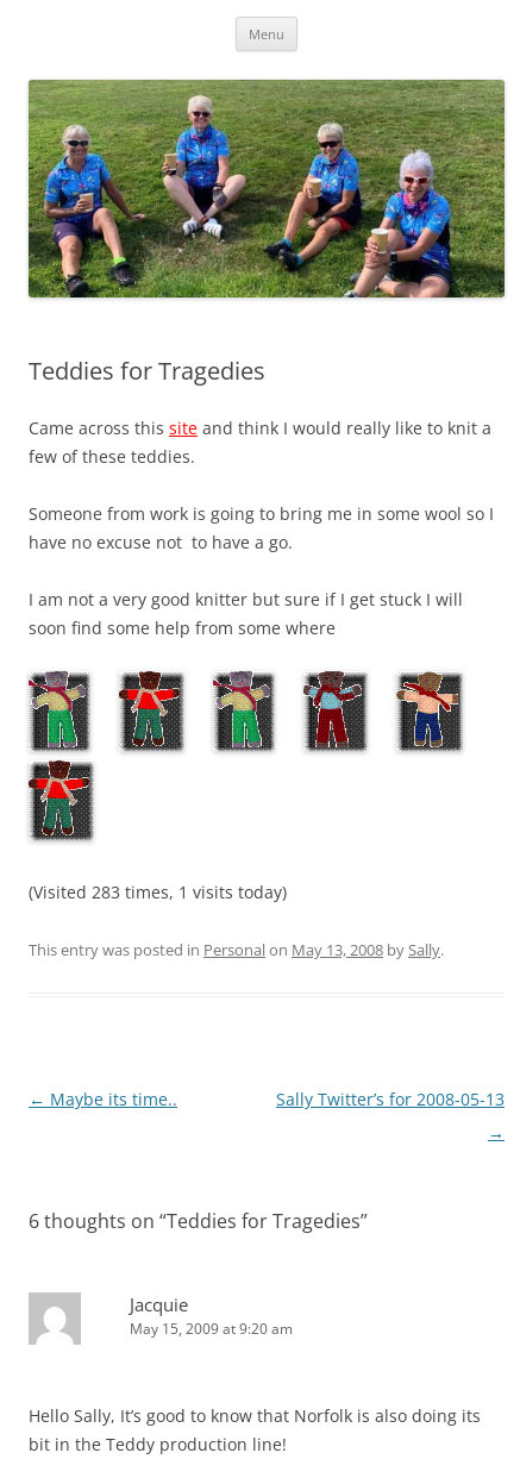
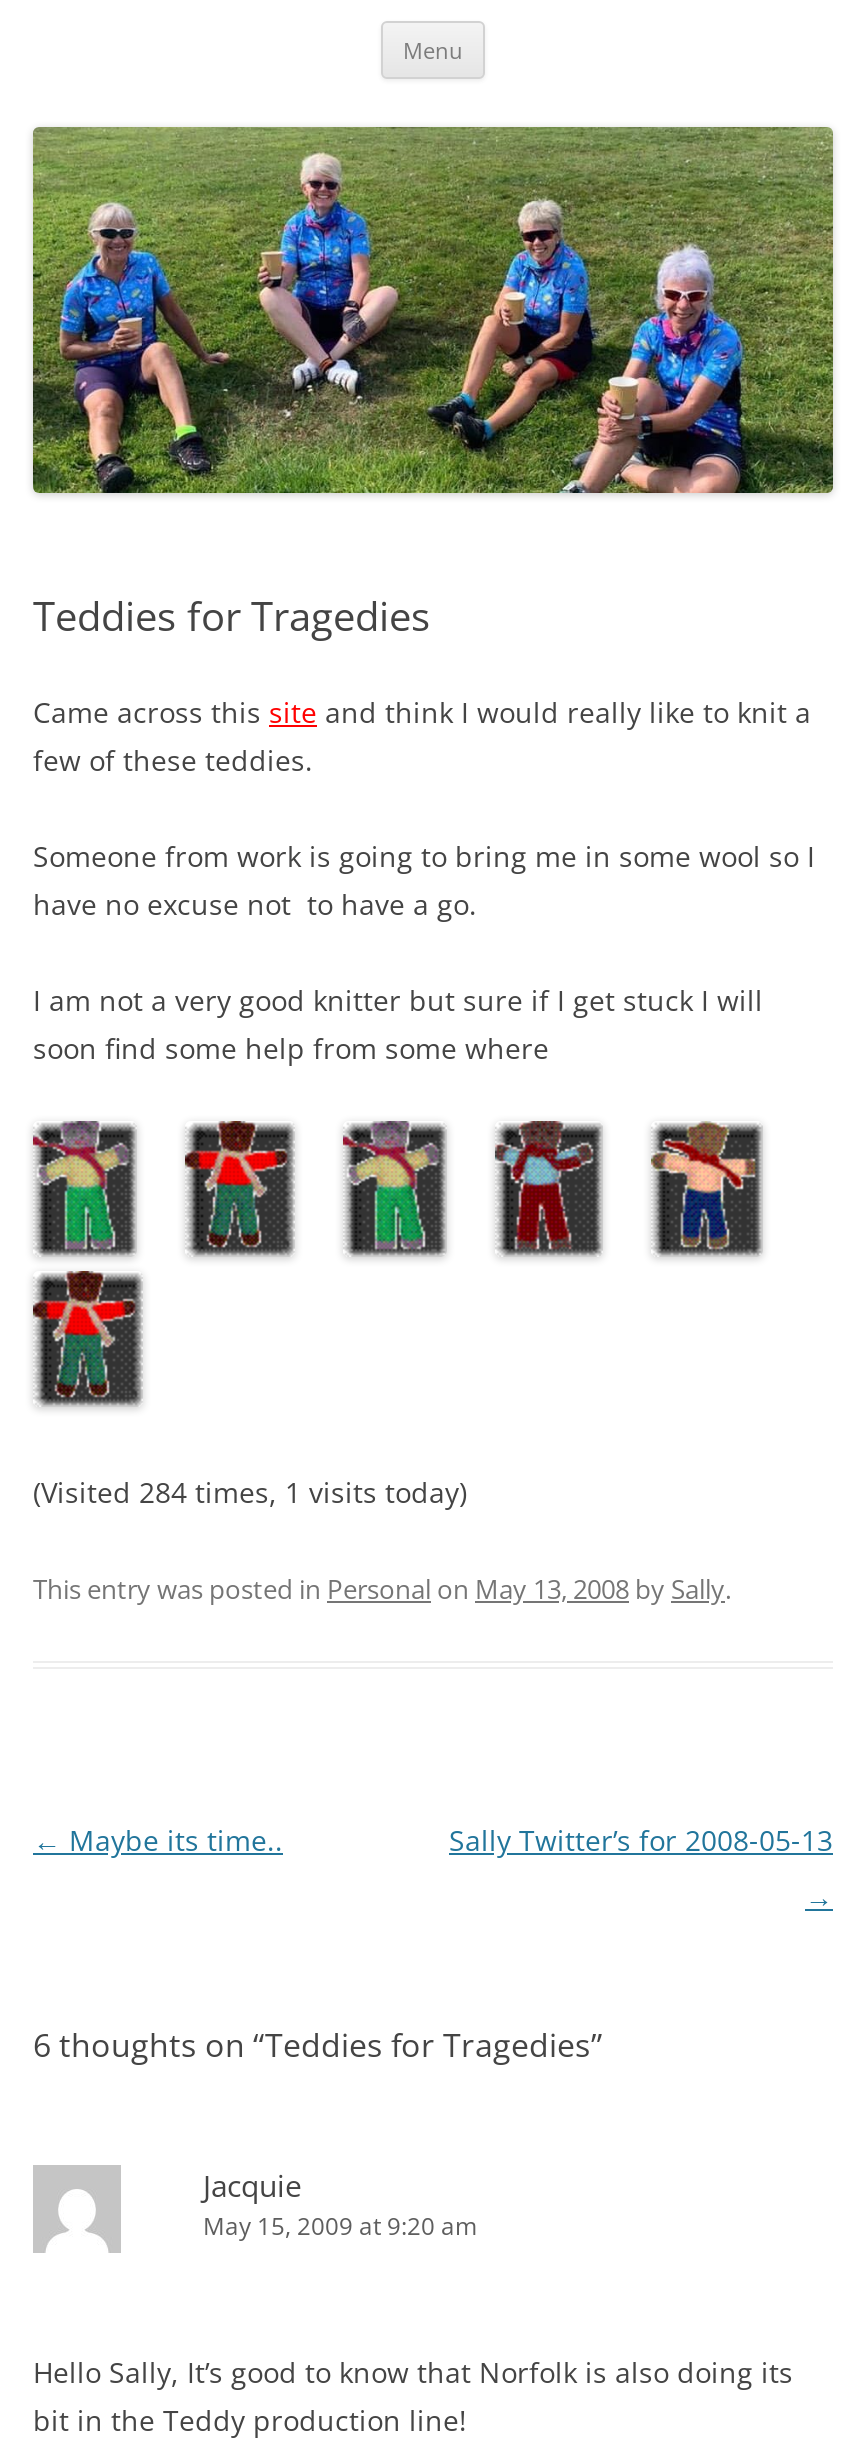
[29,880,287,903] (Visited 283 times, 1 visits today) -> [33,1473,467,1511] (Visited 284 times, 1 visits today)

